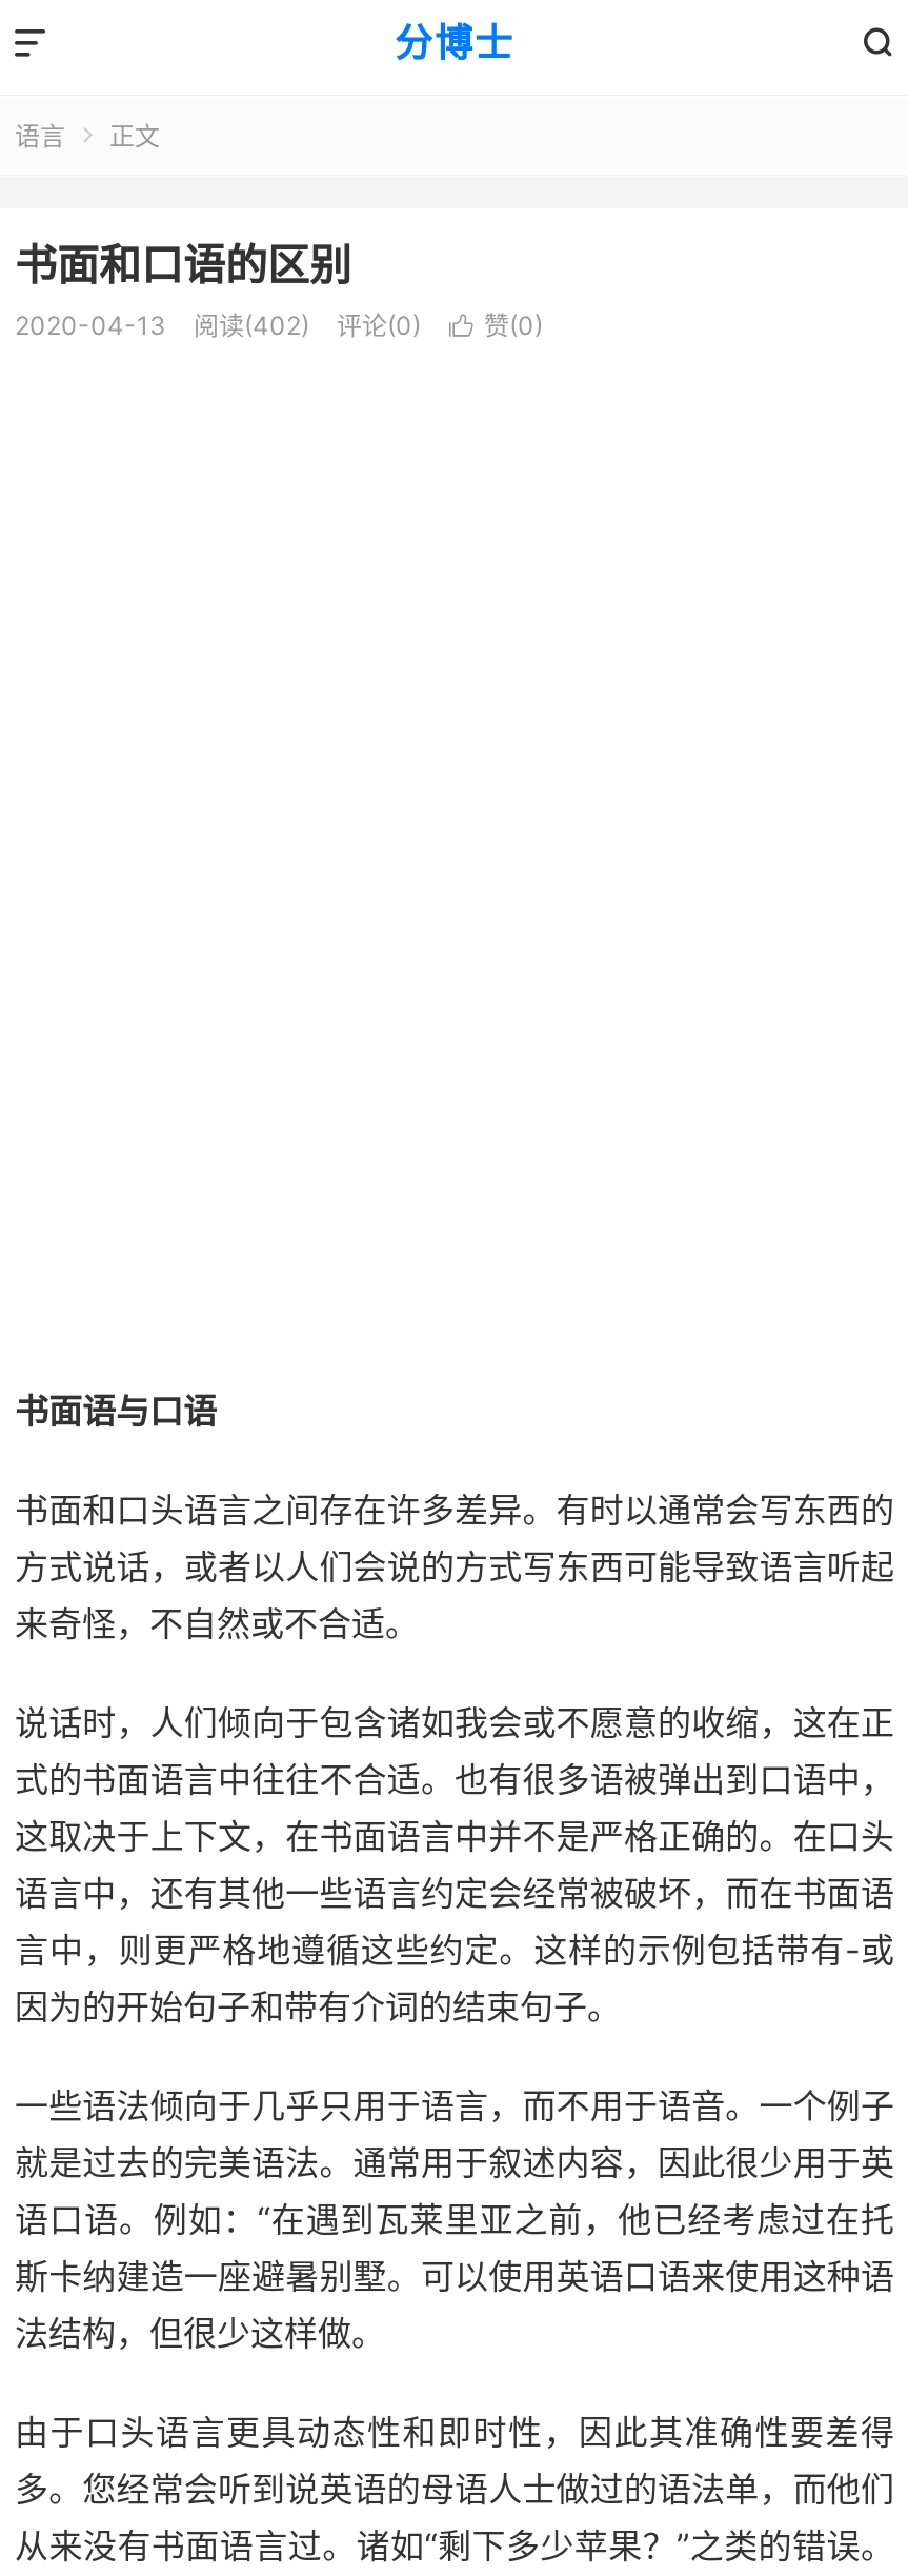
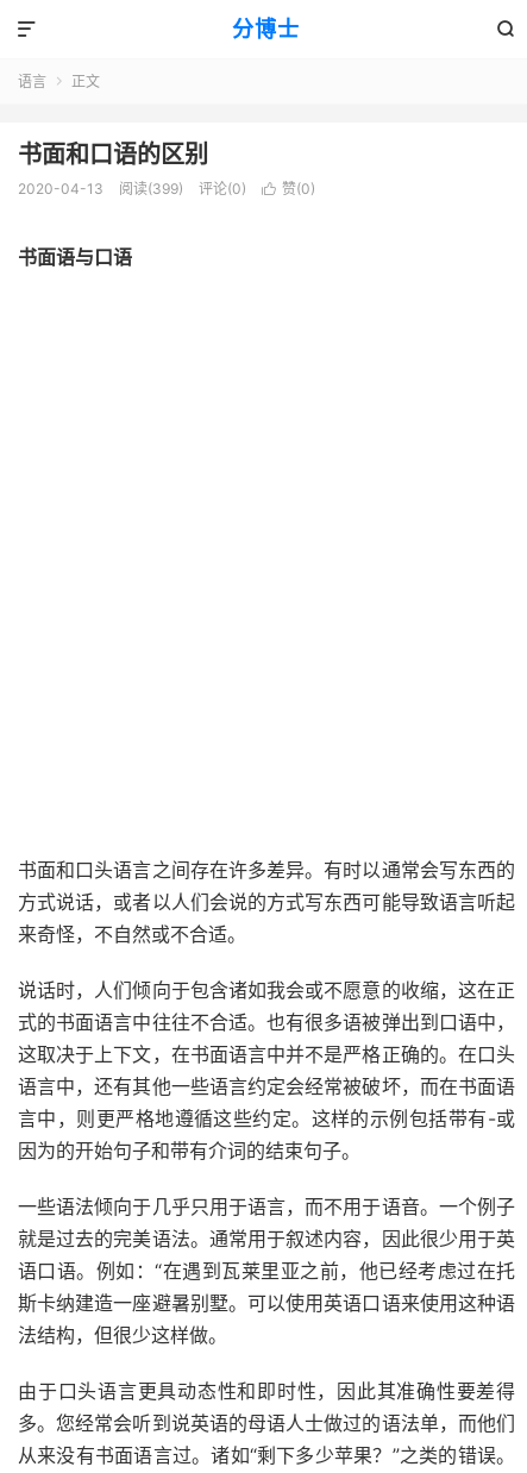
[194,309,309,341] 阅读(402) -> [119,180,183,198] 阅读(399)
moved [15,1390,217,1432] -> [18,245,132,269]: 书面语与口语

